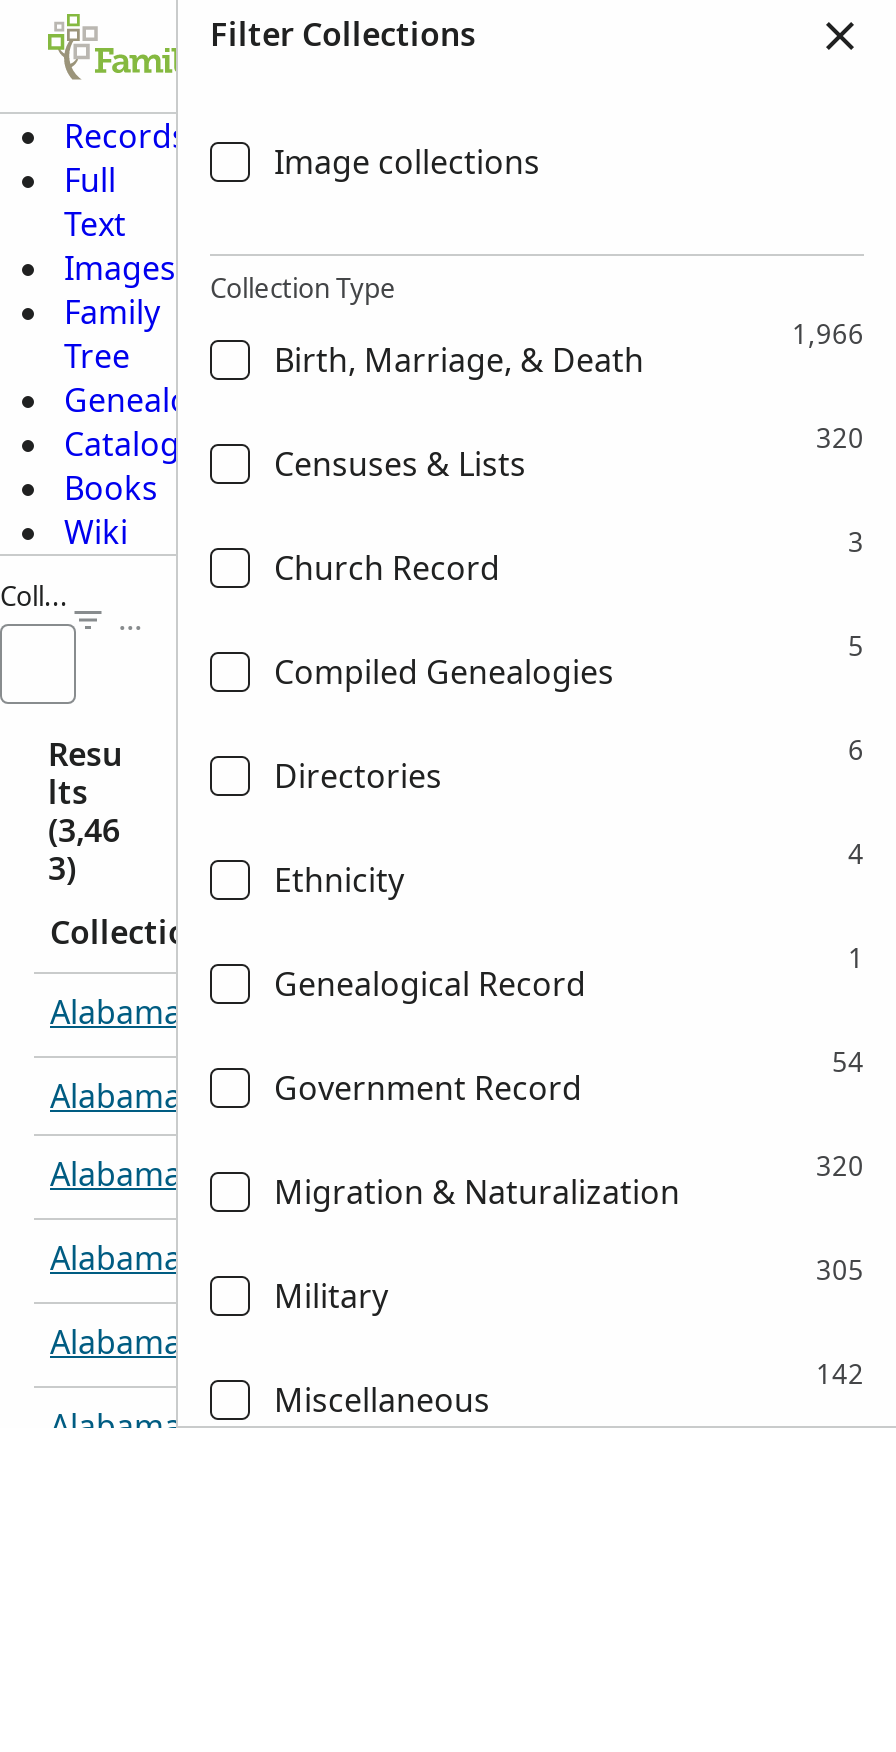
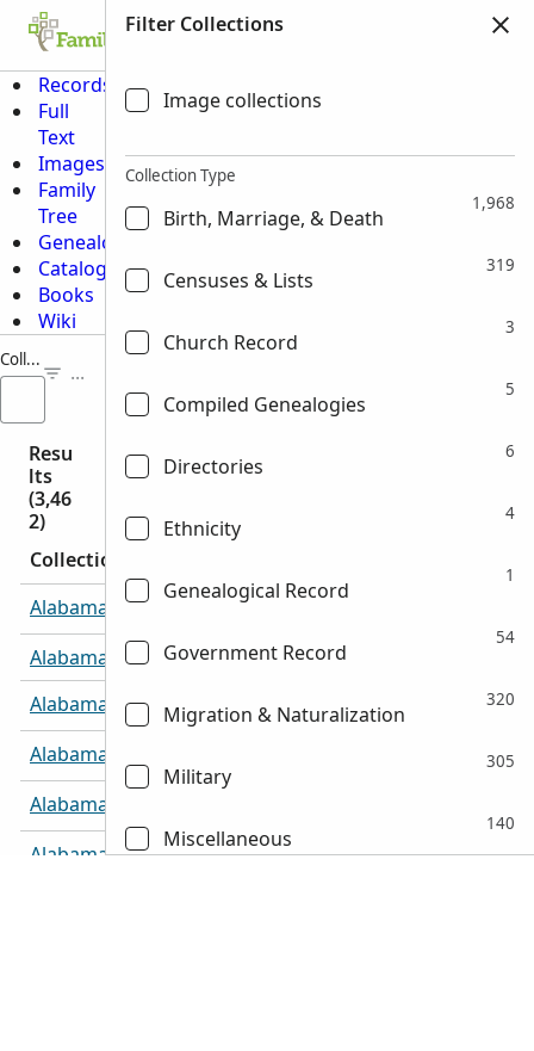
[792,316,864,352] 1,966 -> [472,192,515,214] 1,968
[816,420,864,456] 320 -> [486,254,515,276] 319
[48,846,76,890] 3) -> [29,508,45,534] 2)
[816,1356,864,1392] 142 -> [486,812,515,834] 140

